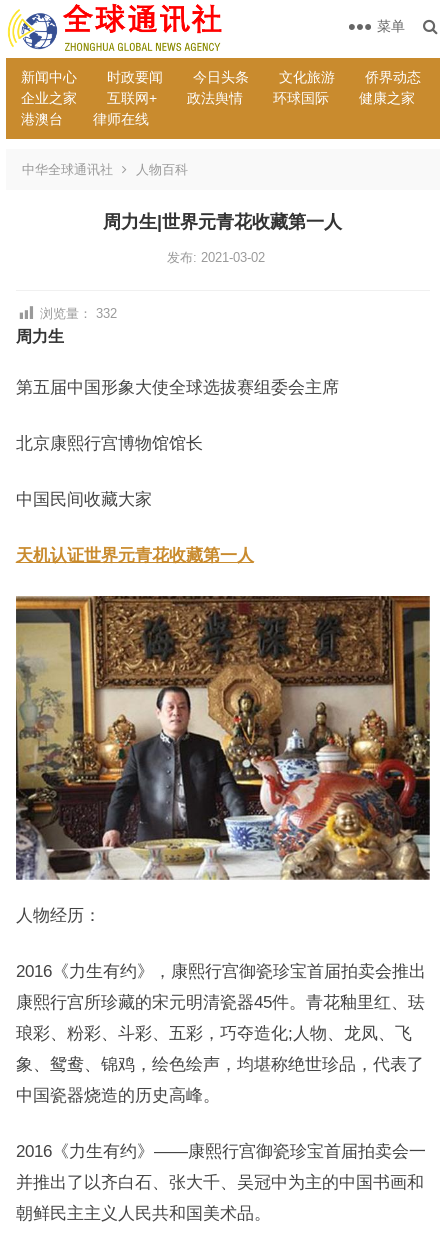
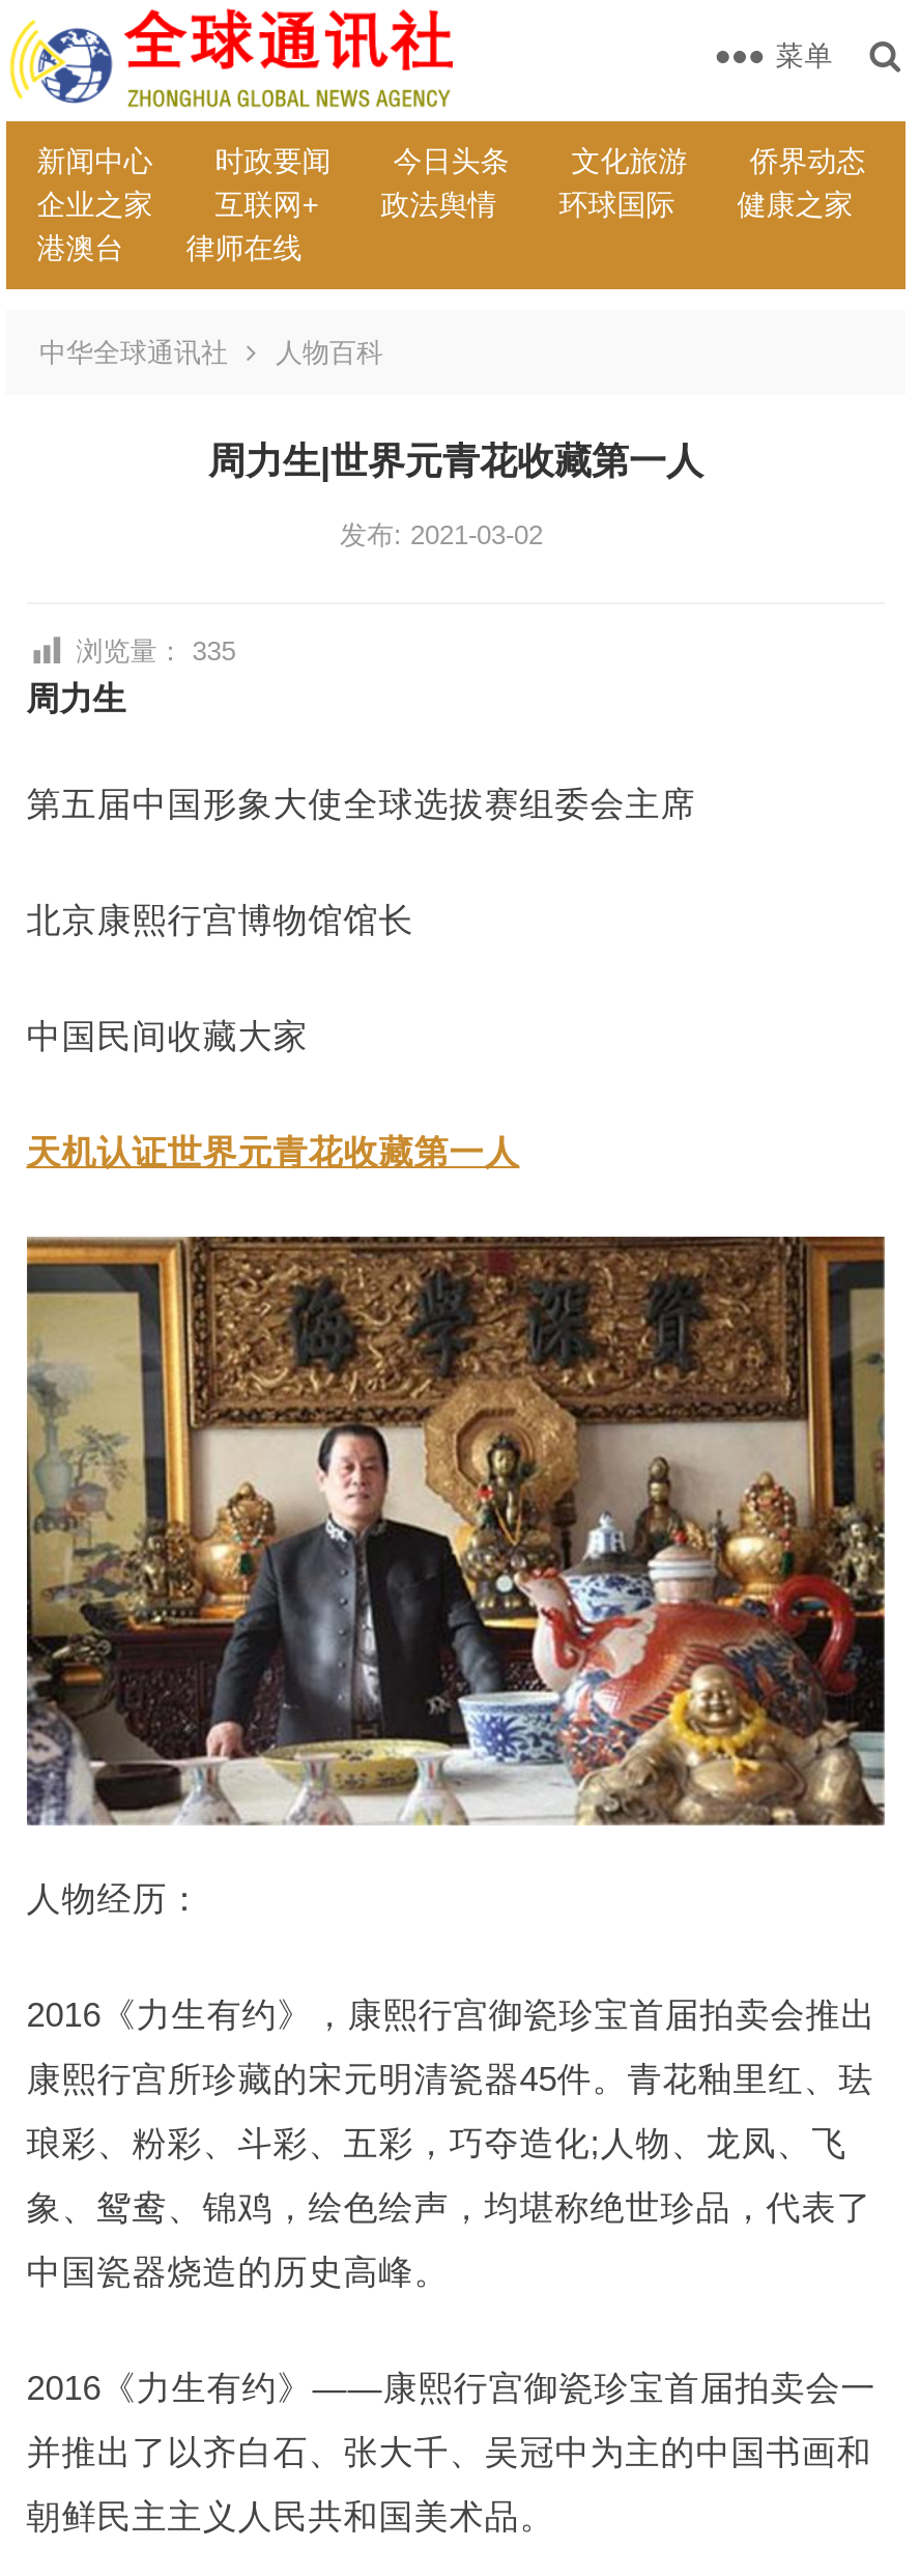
[40,306,117,321] 浏览量： 332 -> [76,635,236,667] 浏览量： 335

